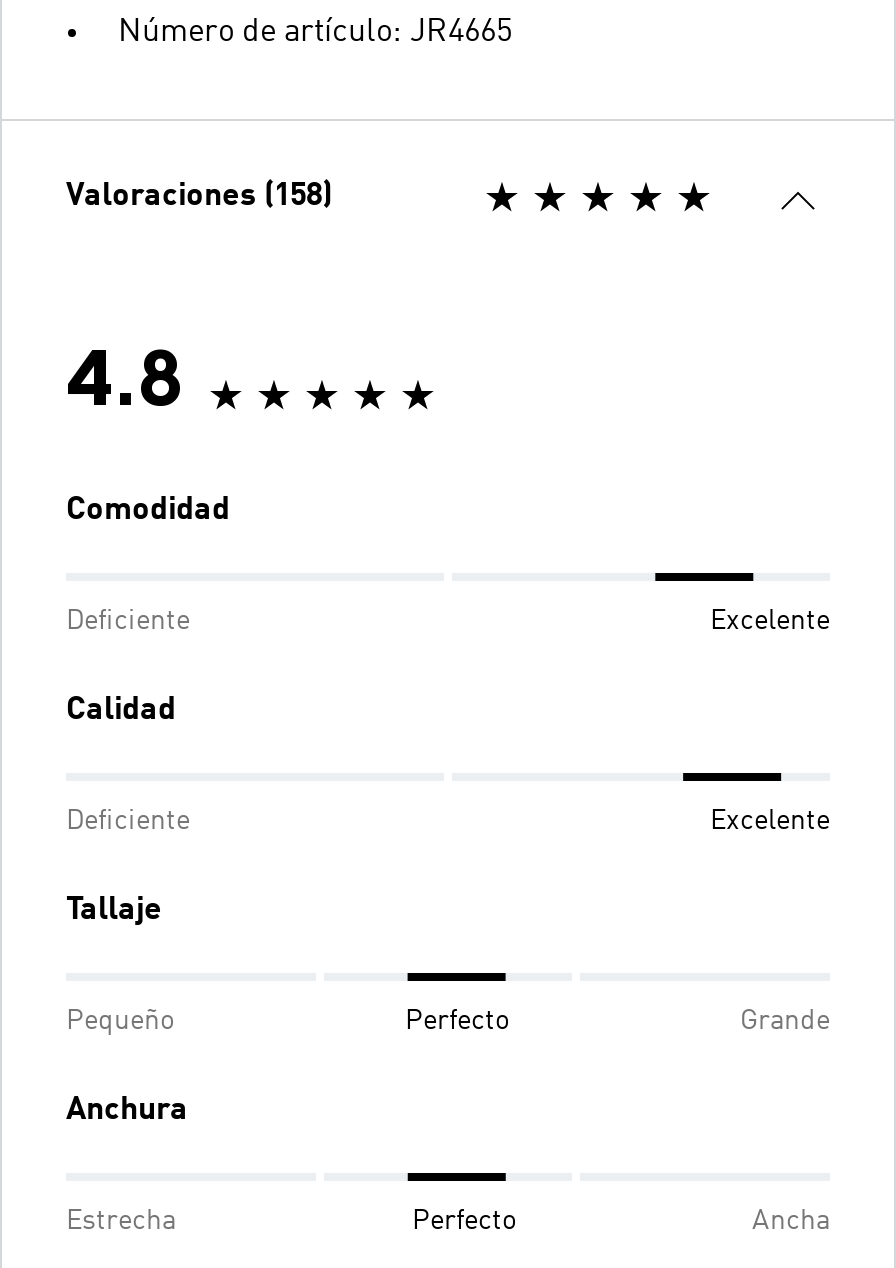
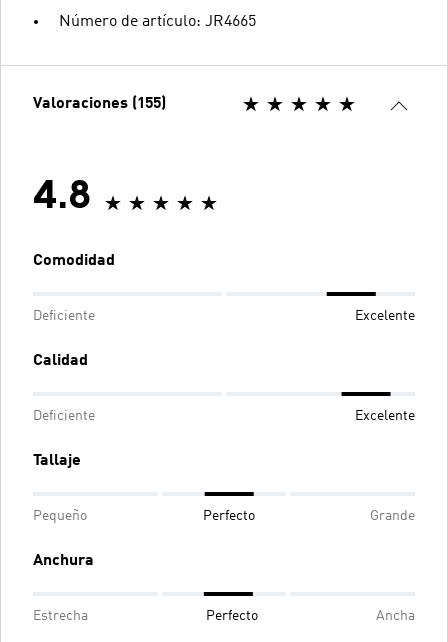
[66,181,332,213] Valoraciones (158) -> [33,96,166,112] Valoraciones (155)

